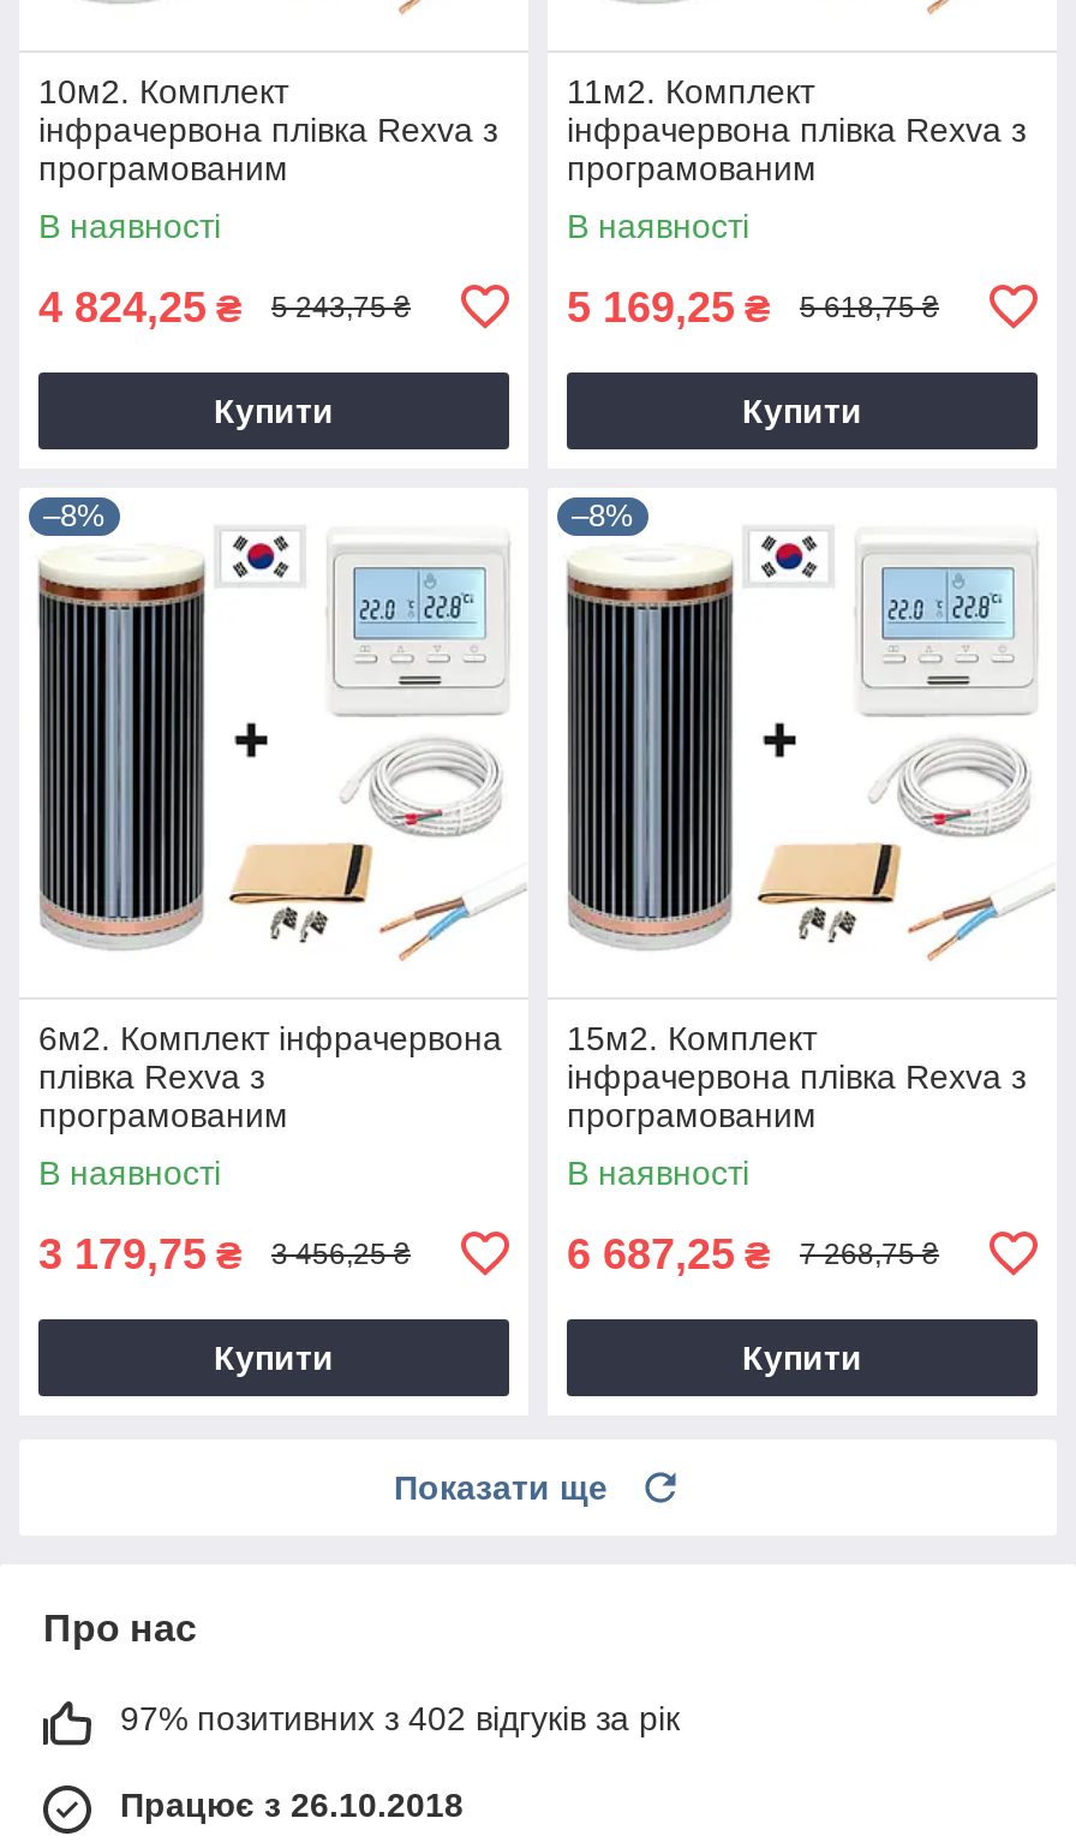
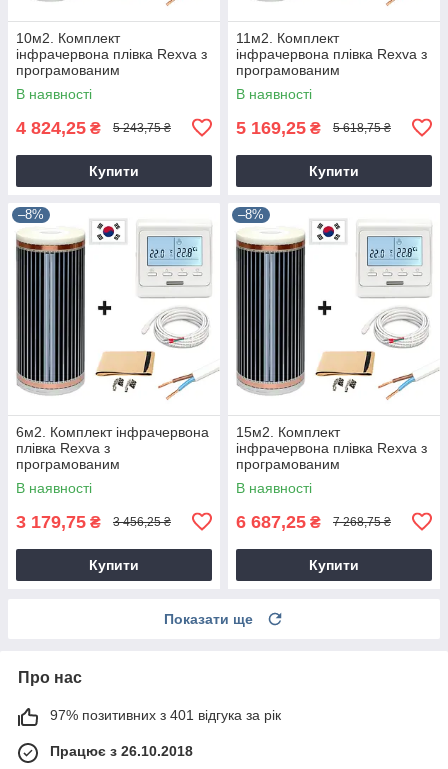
[120,1699,680,1737] 97% позитивних з 402 відгуків за рік -> [50,707,281,723] 97% позитивних з 401 відгука за рік

